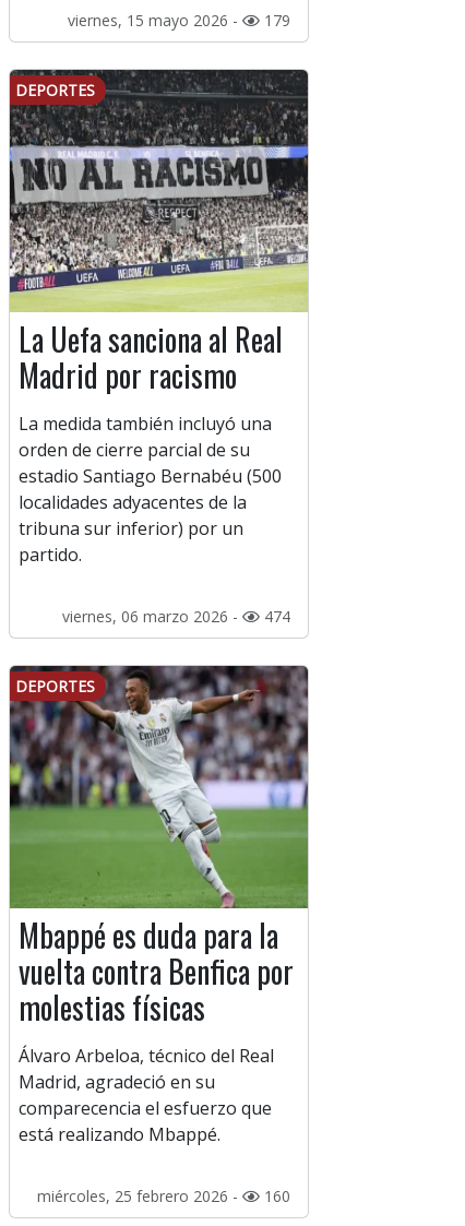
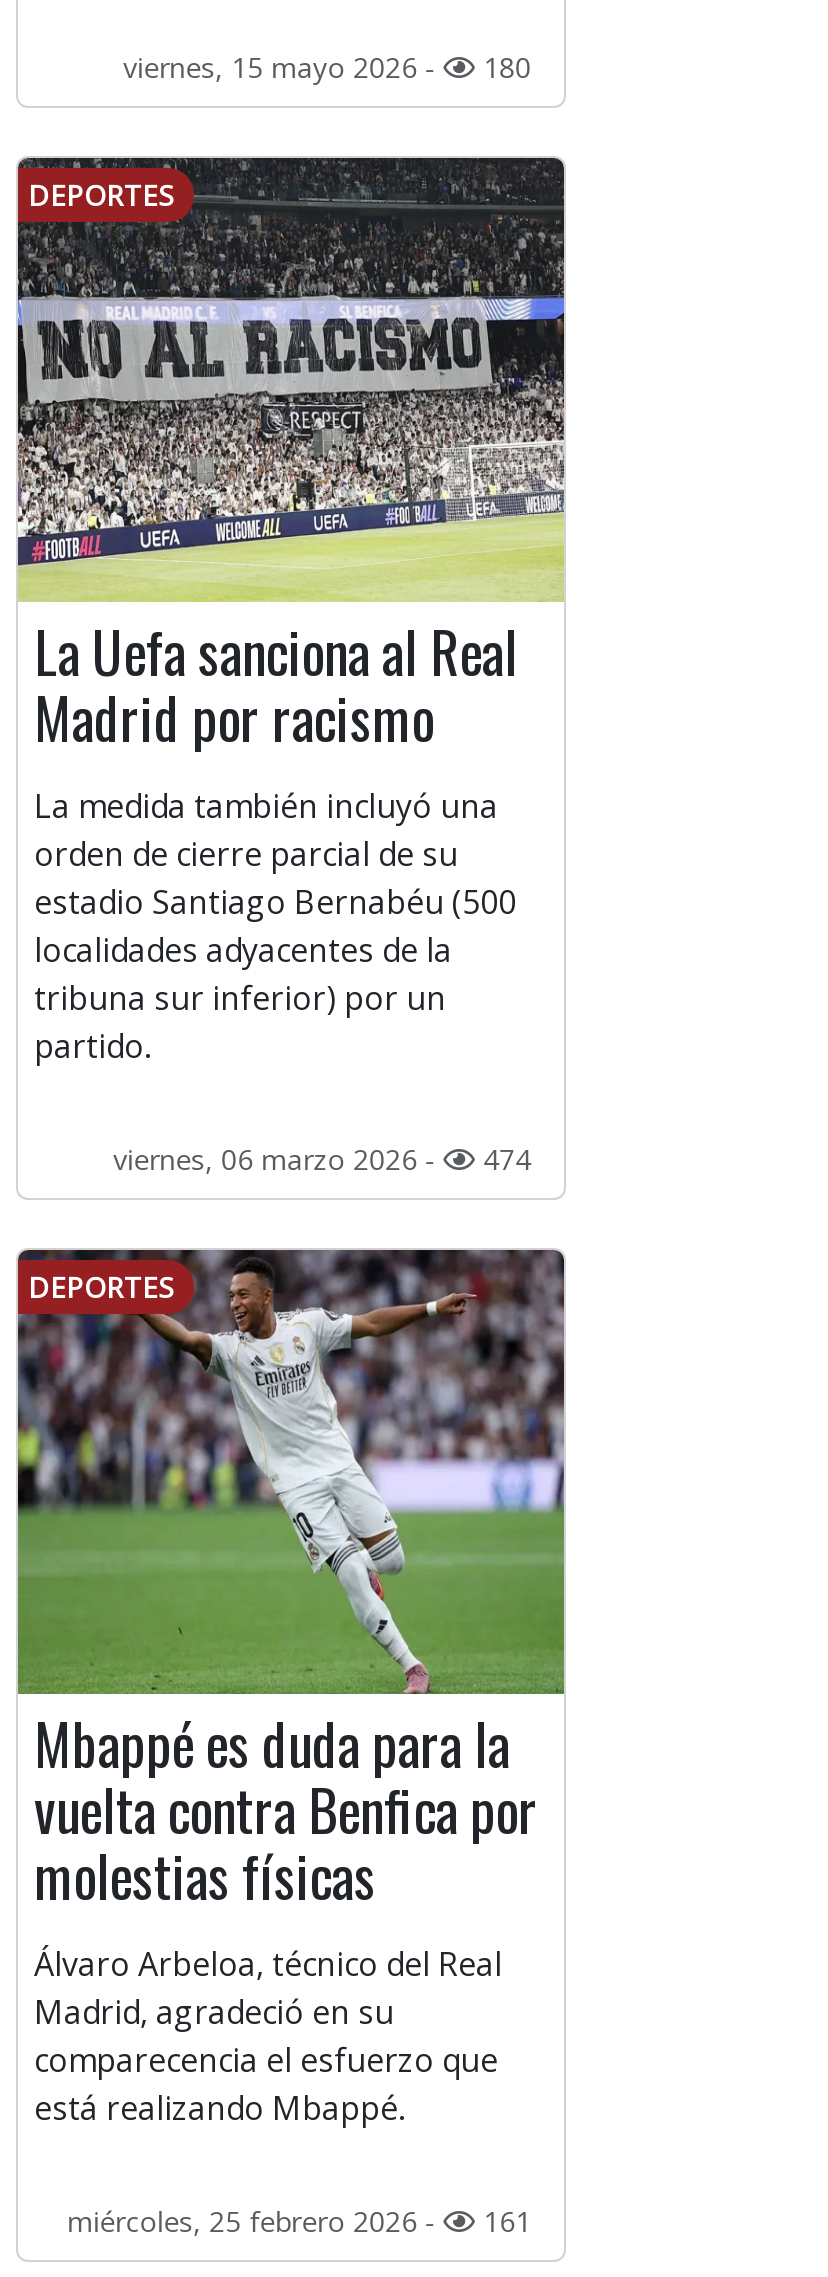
[67,10,290,31] viernes, 15 mayo 2026 - 179 -> [123,48,531,86] viernes, 15 mayo 2026 - 180
[37,1186,290,1206] miércoles, 25 febrero 2026 - 160 -> [67,2202,531,2240] miércoles, 25 febrero 2026 - 161

